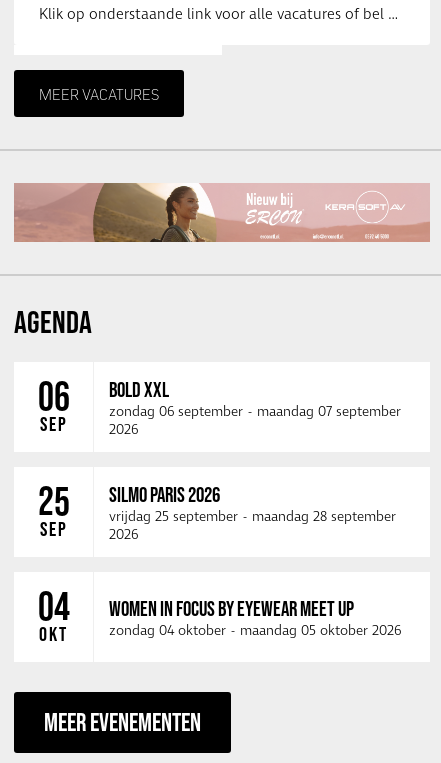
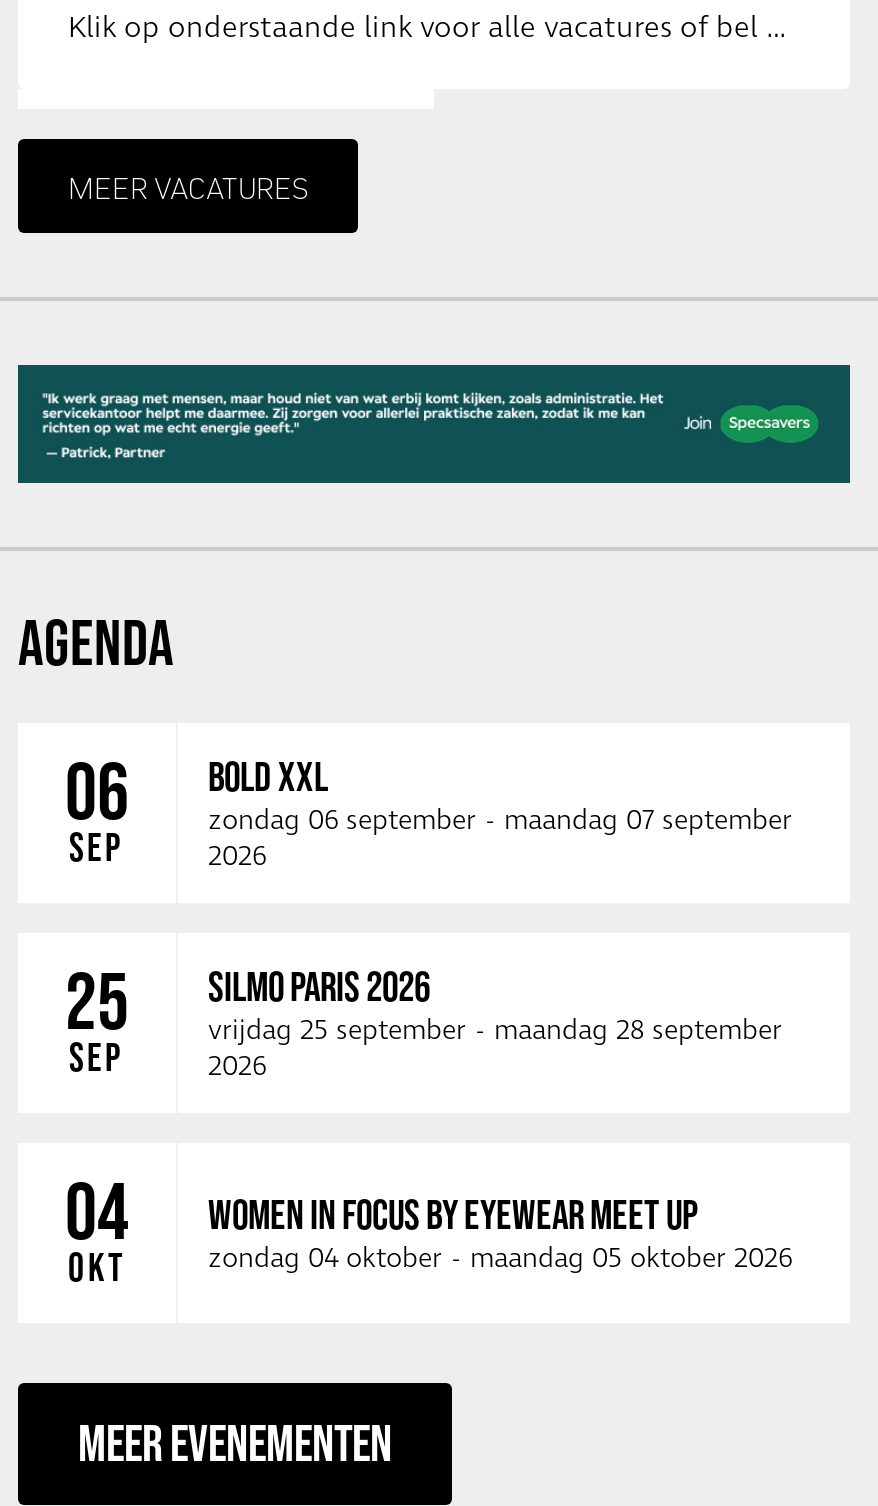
[14,182,430,243] [image] -> [16,363,852,485] [image]

